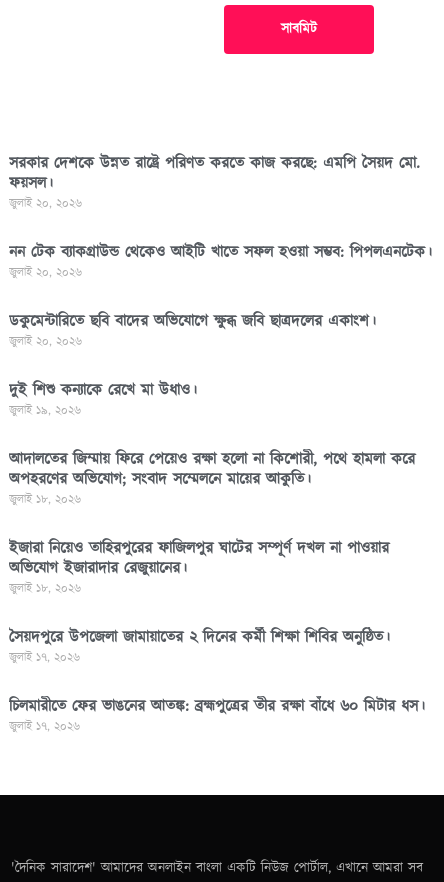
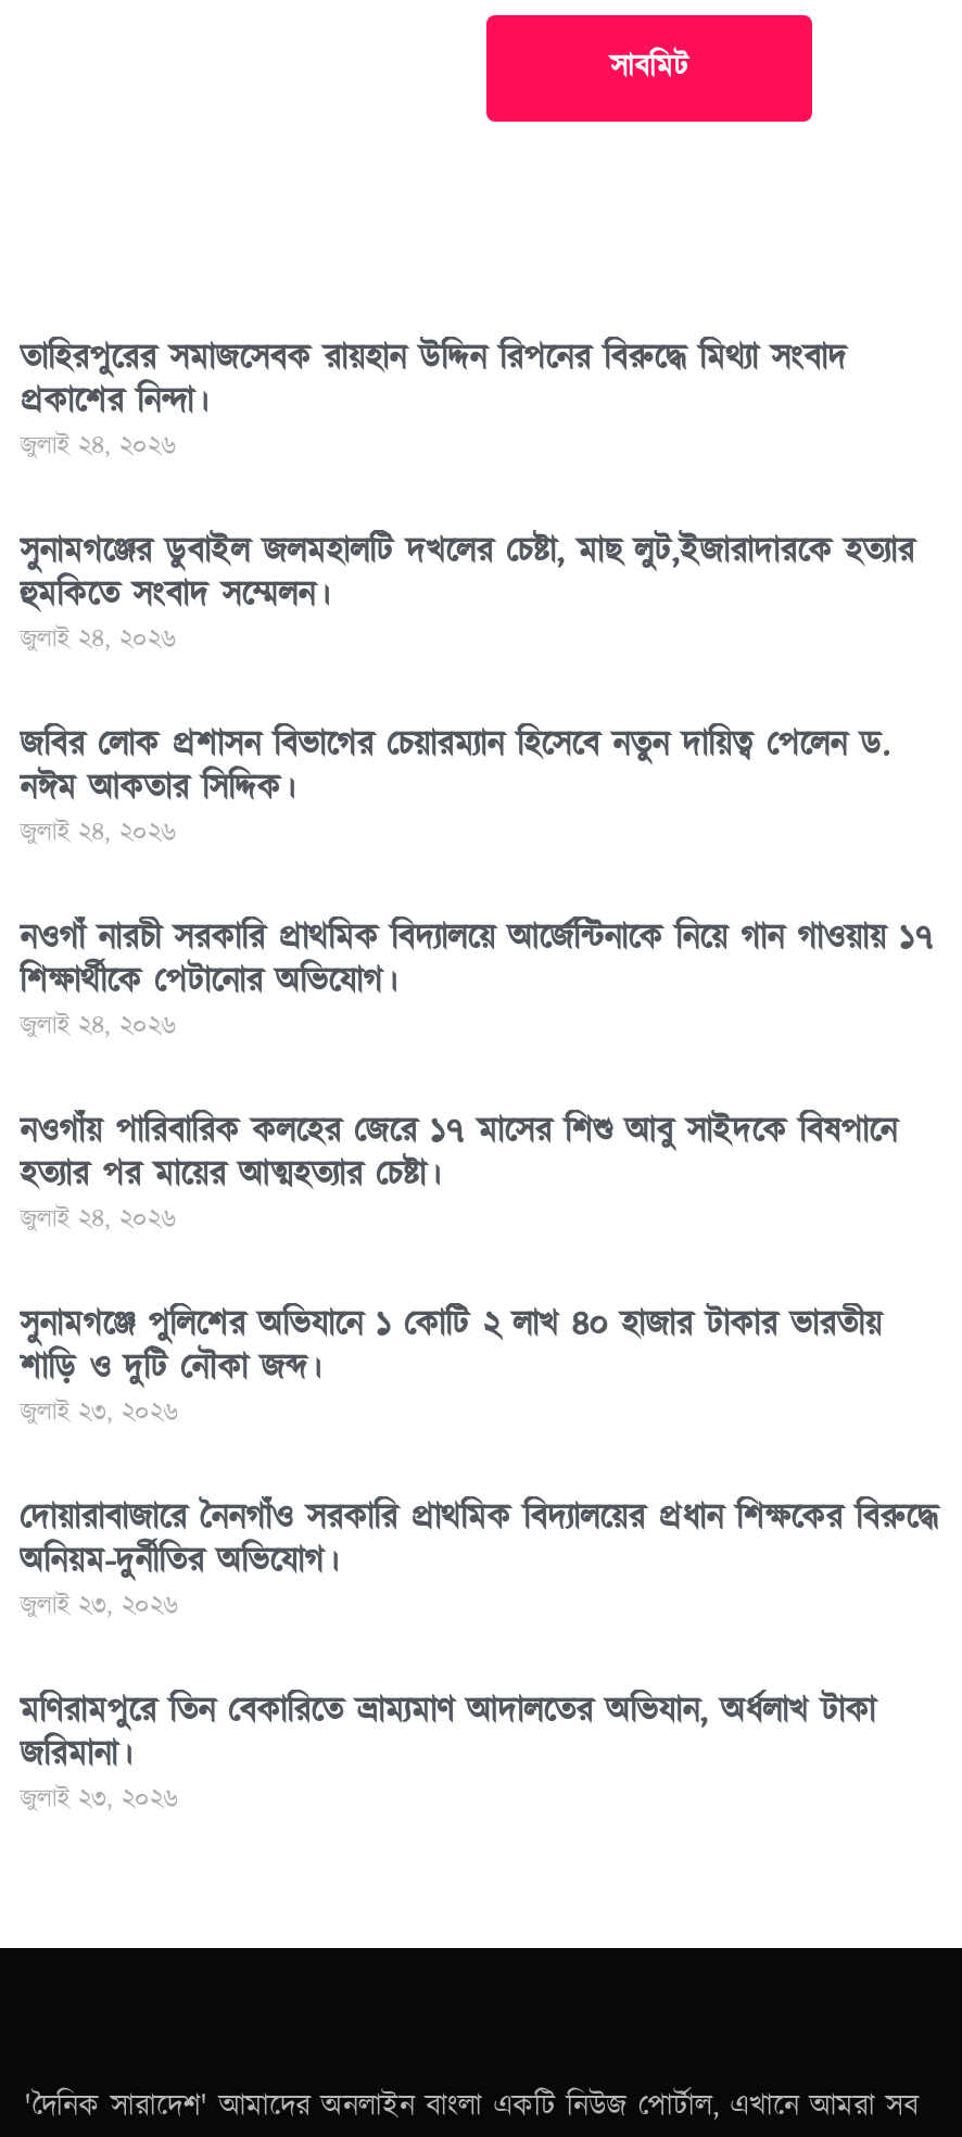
[9,152,420,212] সরকার দেশকে উন্নত রাষ্ট্রে পরিণত করতে কাজ করছে: এমপি সৈয়দ মো. | ফয়সল। | জুলাই ২০, ২০২৬ -> [20,334,847,464] তাহিরপুরের সমাজসেবক রায়হান উদ্দিন রিপনের বিরুদ্ধে মিথ্যা সংবাদ | প্রকাশের নিন্দা। | জুলাই ২৪, ২০২৬
[9,241,432,281] নন টেক ব্যাকগ্রাউন্ড থেকেও আইটি খাতে সফল হওয়া সম্ভব: পিপলএনটেক। | জুলাই ২০, ২০২৬ -> [20,527,914,657] সুনামগঞ্জের ডুবাইল জলমহালটি দখলের চেষ্টা, মাছ লুট,ইজারাদারকে হত্যার | হুমকিতে সংবাদ সম্মেলন। | জুলাই ২৪, ২০২৬
[9,310,376,350] ডকুমেন্টারিতে ছবি বাদের অভিযোগে ক্ষুব্ধ জবি ছাত্রদলের একাংশ। | জুলাই ২০, ২০২৬ -> [20,720,890,851] জবির লোক প্রশাসন বিভাগের চেয়ারম্যান হিসেবে নতুন দায়িত্ব পেলেন ড. | নঈম আকতার সিদ্দিক। | জুলাই ২৪, ২০২৬
[9,379,197,419] দুই শিশু কন্যাকে রেখে মা উধাও। | জুলাই ১৯, ২০২৬ -> [20,914,934,1044] নওগাঁ নারচী সরকারি প্রাথমিক বিদ্যালয়ে আর্জেন্টিনাকে নিয়ে গান গাওয়ায় ১৭ | শিক্ষার্থীকে পেটানোর অভিযোগ। | জুলাই ২৪, ২০২৬
[9,448,415,508] আদালতের জিম্মায় ফিরে পেয়েও রক্ষা হলো না কিশোরী, পথে হামলা করে | অপহরণের অভিযোগ; সংবাদ সম্মেলনে মায়ের আকুতি। | জুলাই ১৮, ২০২৬ -> [20,1107,897,1237] নওগাঁয় পারিবারিক কলহের জেরে ১৭ মাসের শিশু আবু সাইদকে বিষপানে | হত্যার পর মায়ের আত্মহত্যার চেষ্টা। | জুলাই ২৪, ২০২৬
[9,537,389,597] ইজারা নিয়েও তাহিরপুরের ফাজিলপুর ঘাটের সম্পূর্ণ দখল না পাওয়ার | অভিযোগ ইজারাদার রেজুয়ানের। | জুলাই ১৮, ২০২৬ -> [20,1300,882,1431] সুনামগঞ্জে পুলিশের অভিযানে ১ কোটি ২ লাখ ৪০ হাজার টাকার ভারতীয় | শাড়ি ও দুটি নৌকা জব্দ। | জুলাই ২৩, ২০২৬
[9,626,390,666] সৈয়দপুরে উপজেলা জামায়াতের ২ দিনের কর্মী শিক্ষা শিবির অনুষ্ঠিত। | জুলাই ১৭, ২০২৬ -> [20,1494,938,1624] দোয়ারাবাজারে নৈনগাঁও সরকারি প্রাথমিক বিদ্যালয়ের প্রধান শিক্ষকের বিরুদ্ধে | অনিয়ম-দুর্নীতির অভিযোগ। | জুলাই ২৩, ২০২৬
[9,695,425,735] চিলমারীতে ফের ভাঙনের আতঙ্ক: ব্রহ্মপুত্রের তীর রক্ষা বাঁধে ৬০ মিটার ধস। | জুলাই ১৭, ২০২৬ -> [20,1687,875,1817] মণিরামপুরে তিন বেকারিতে ভ্রাম্যমাণ আদালতের অভিযান, অর্ধলাখ টাকা | জরিমানা। | জুলাই ২৩, ২০২৬

